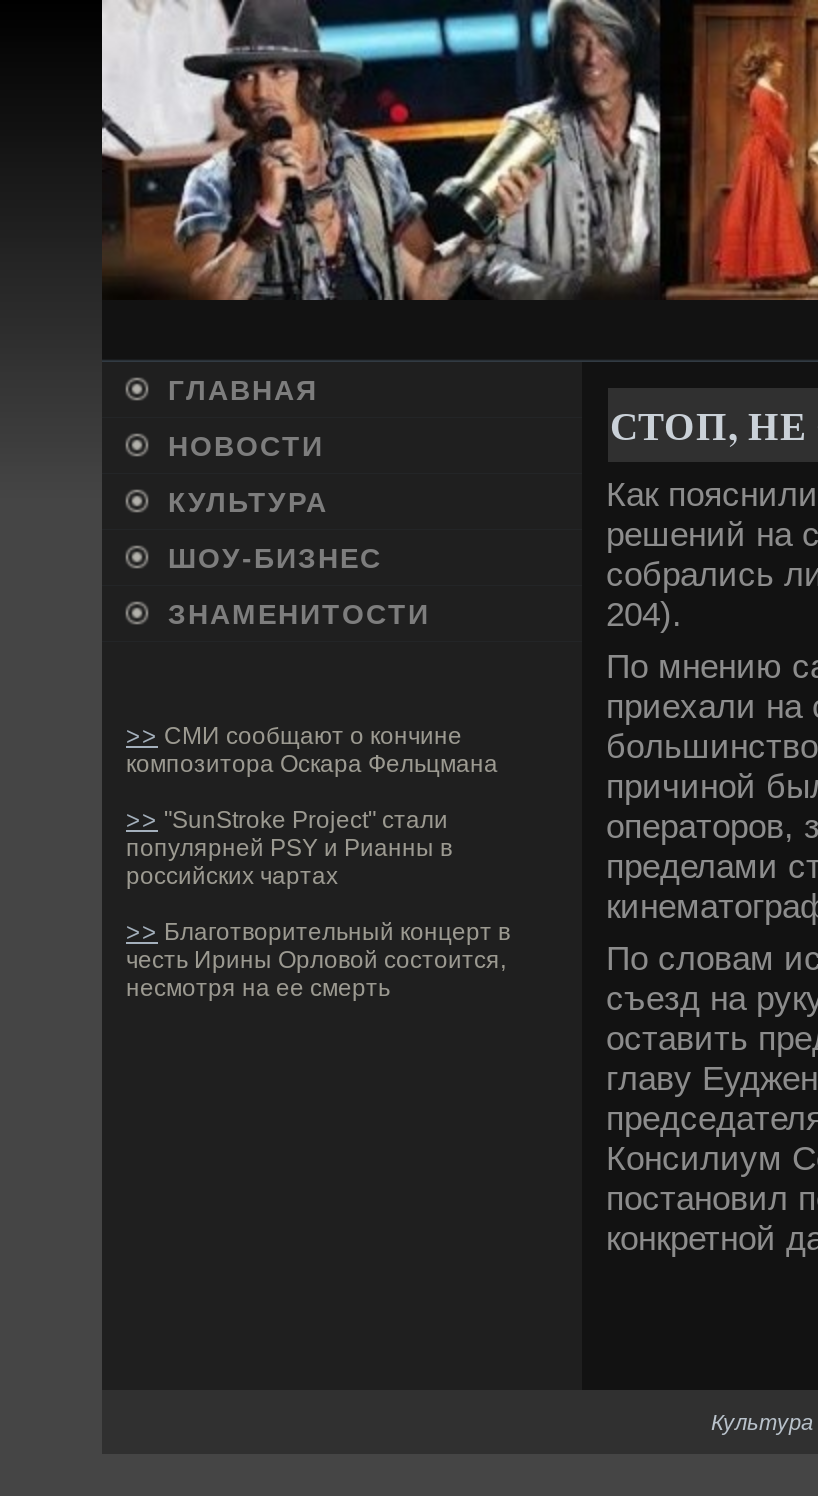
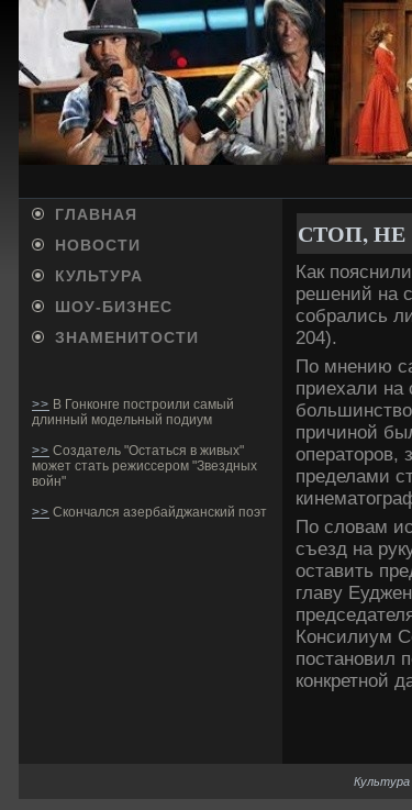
[126,722,498,778] >> СМИ сообщают о кончине | композитора Оскара Фельцмана -> [32,397,234,428] >> В Гонконге построили самый | длинный модельный подиум
[126,806,452,890] >> "SunStroke Project" стали | популярней PSY и Рианны в | российских чартах -> [32,443,257,489] >> Создатель "Остаться в живых" | может стать режиссером "Звездных | войн"
[126,918,510,1002] >> Благотворительный концерт в | честь Ирины Орловой состоится, | несмотря на ее смерть -> [32,504,267,520] >> Скончался азербайджанский поэт

